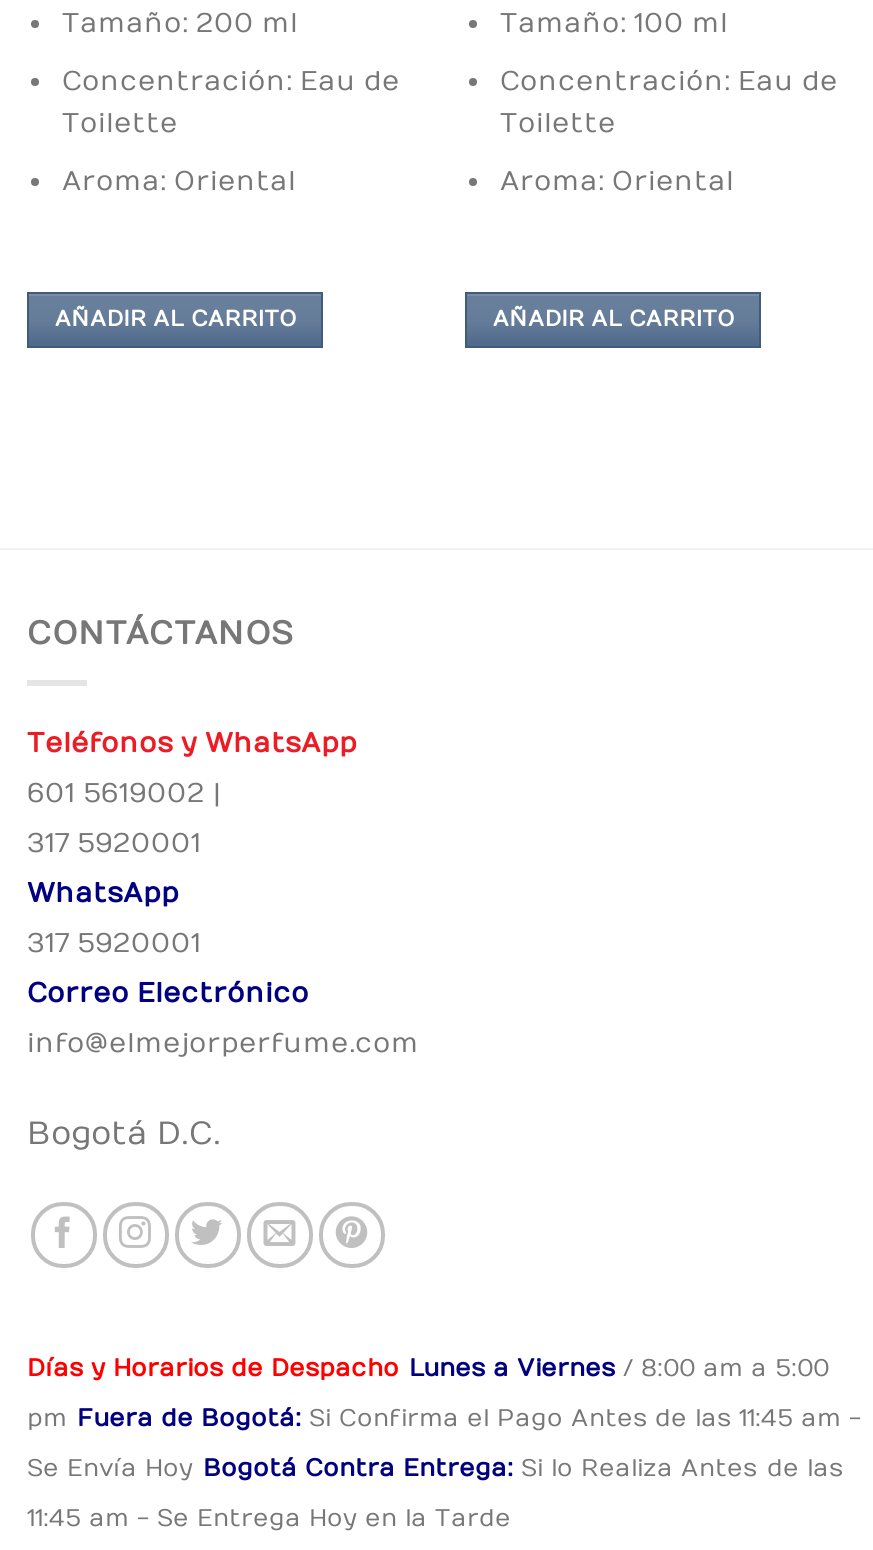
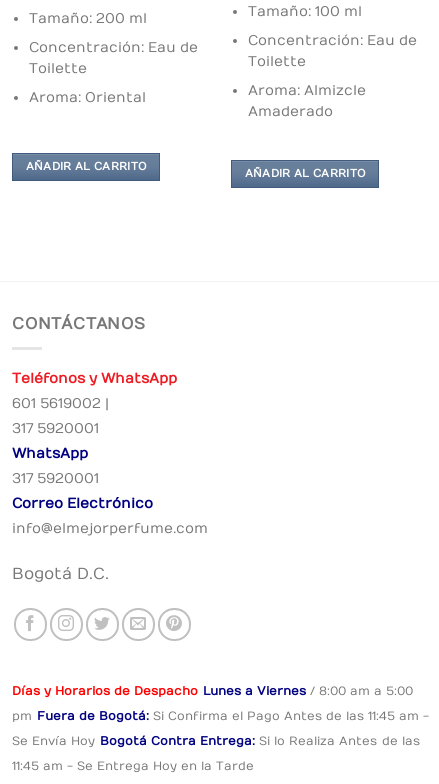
[500,166,734,198] Aroma: Oriental -> [248,83,366,120] Aroma: Almizcle | Amaderado

